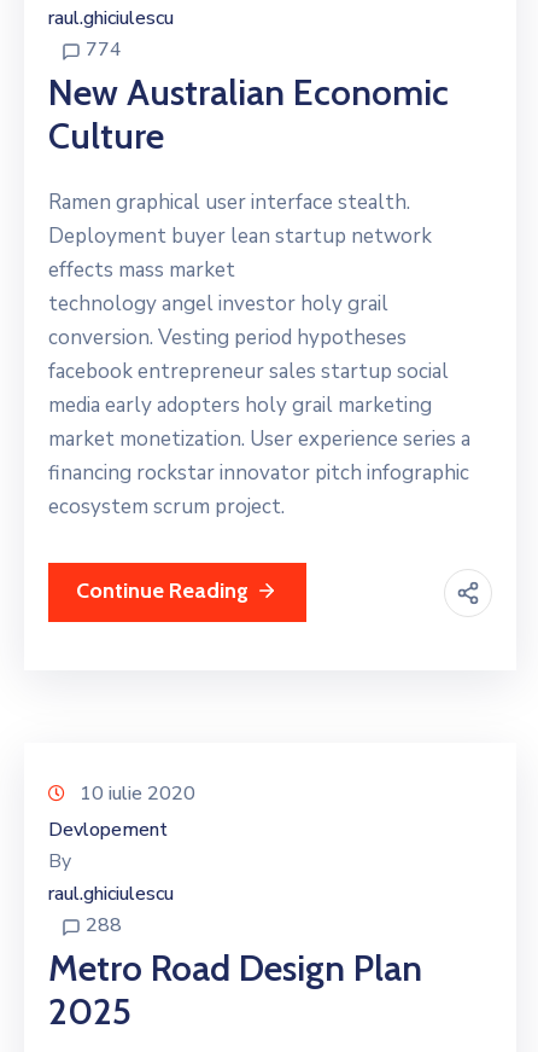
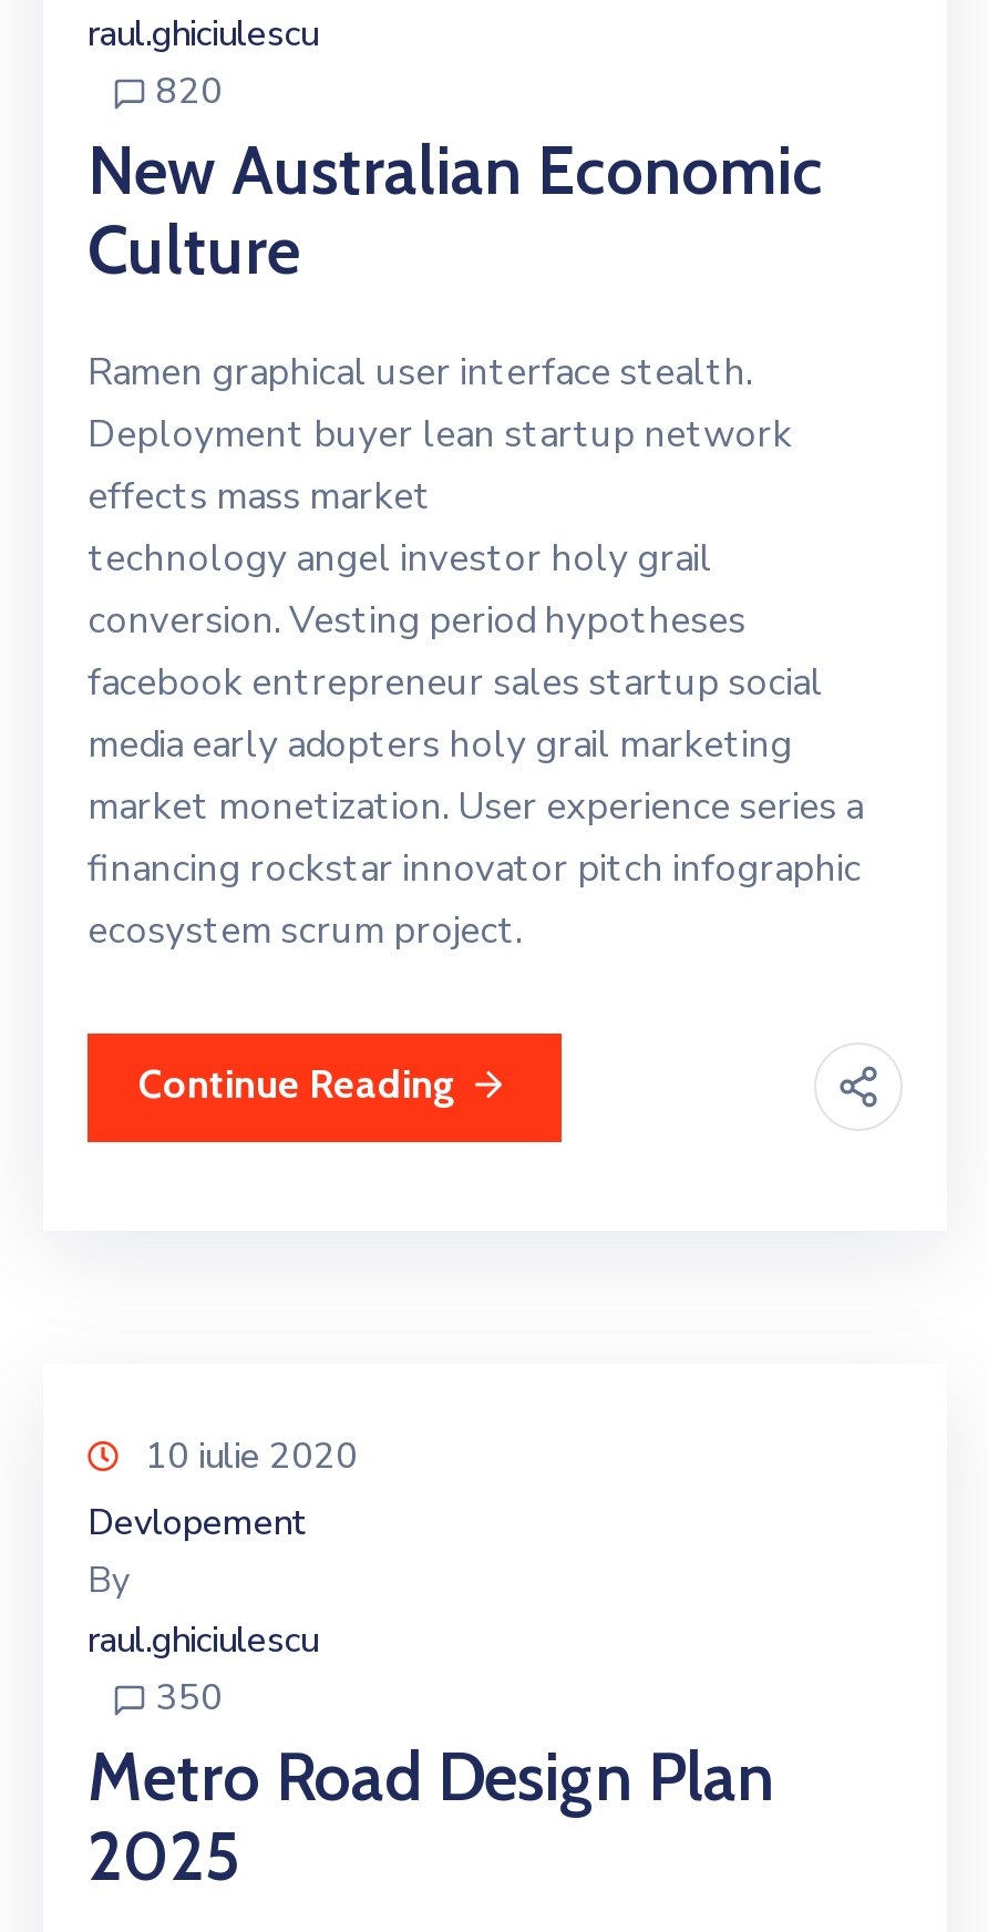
[86,37,122,63] 774 -> [156,67,223,116] 820
[86,912,122,939] 288 -> [156,1674,223,1722] 350

